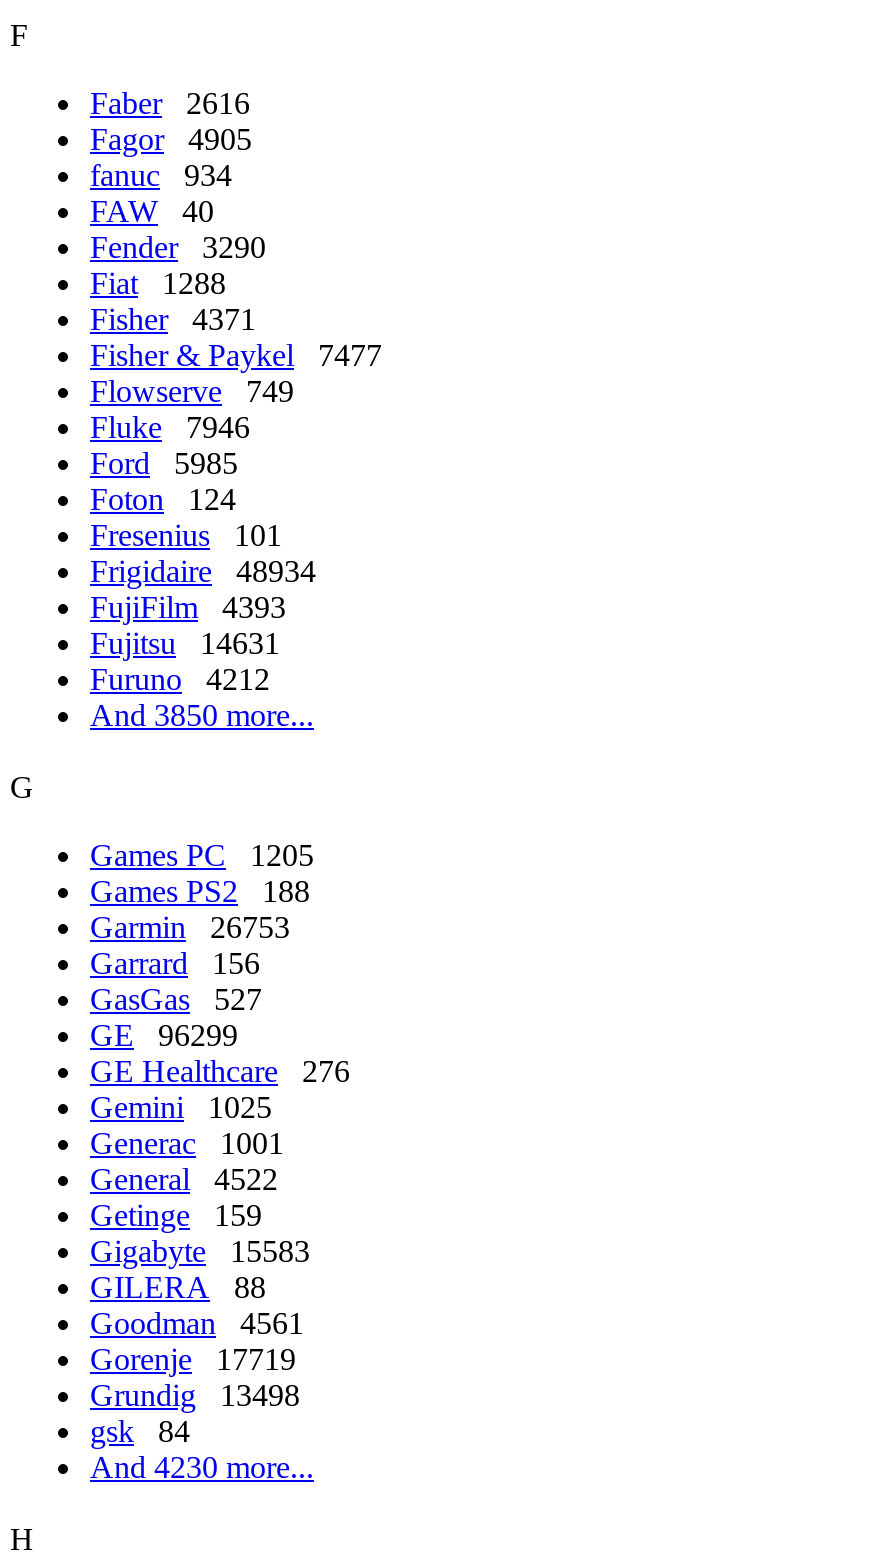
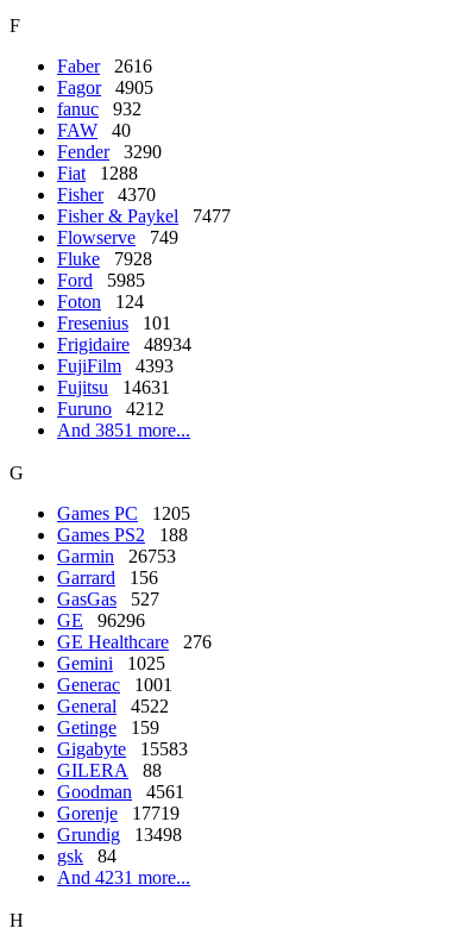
[90,158,232,192] fanuc 934 -> [57,99,141,119] fanuc 932
[90,302,256,336] Fisher 4371 -> [57,184,156,204] Fisher 4370
[90,410,250,444] Fluke 7946 -> [57,249,152,269] Fluke 7928
[90,698,314,732] And 3850 more... -> [57,420,190,440] And 3851 more...
[90,1018,238,1052] GE 96299 -> [57,610,145,630] GE 96296
[90,1450,314,1484] And 4230 more... -> [57,867,190,887] And 4231 more...

